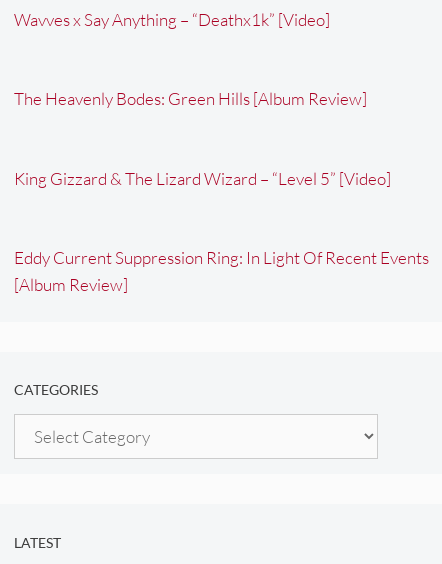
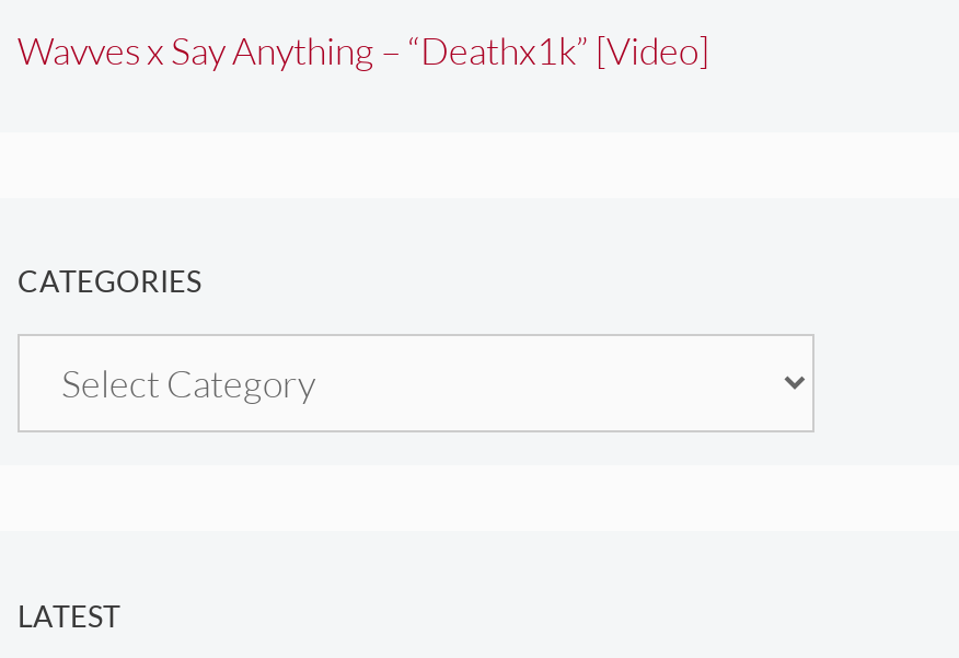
[14,88,367,109] The Heavenly Bodes: Green Hills [Album Review] -> none
[14,168,391,189] King Gizzard & The Lizard Wizard – “Level 5” [Video] -> none
[14,247,429,295] Eddy Current Suppression Ring: In Light Of Recent Events | [Album Review] -> none

